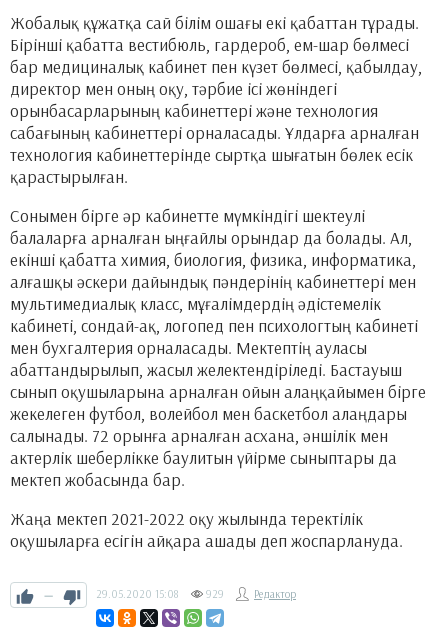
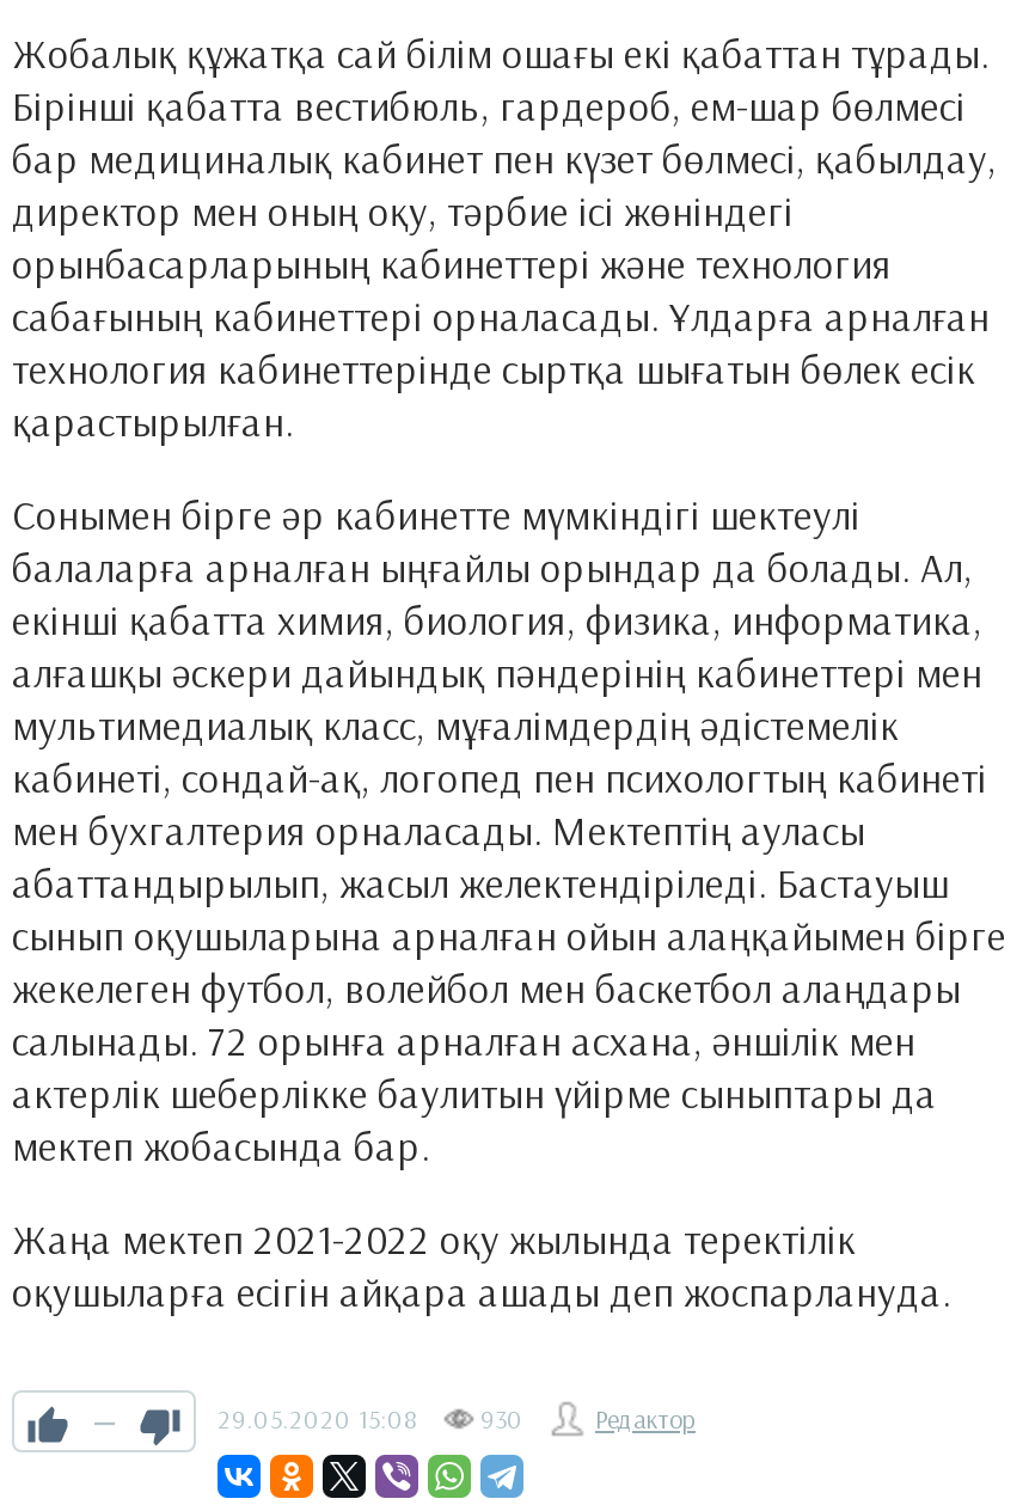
[96,587,224,601] 29.05.2020 15:08 929 -> [218,1403,523,1436] 29.05.2020 15:08 930

